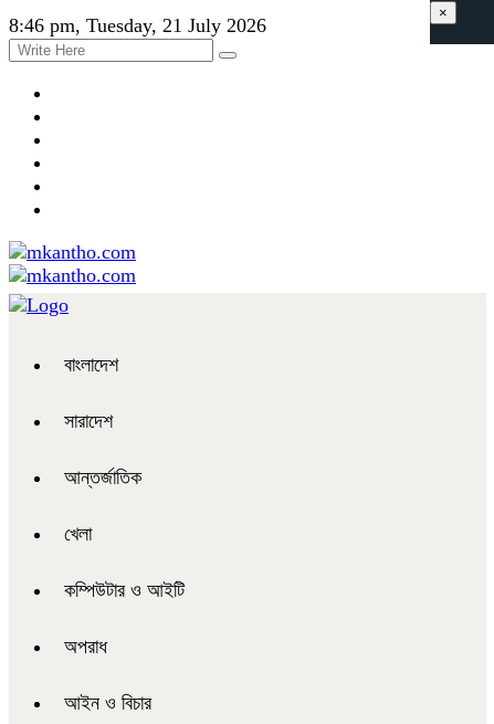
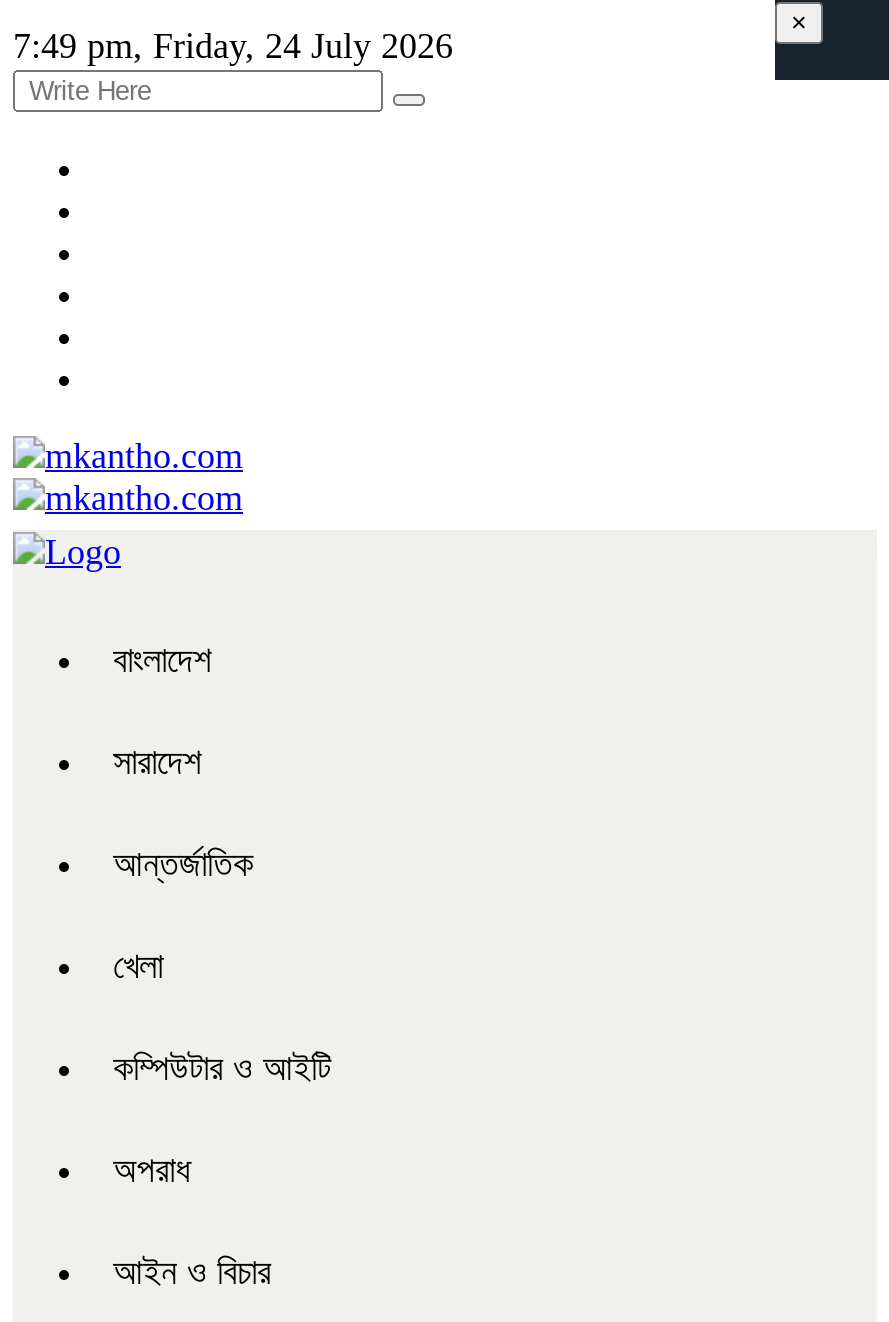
[9,14,266,36] 8:46 pm, Tuesday, 21 July 2026 -> [13,26,453,66] 7:49 pm, Friday, 24 July 2026

